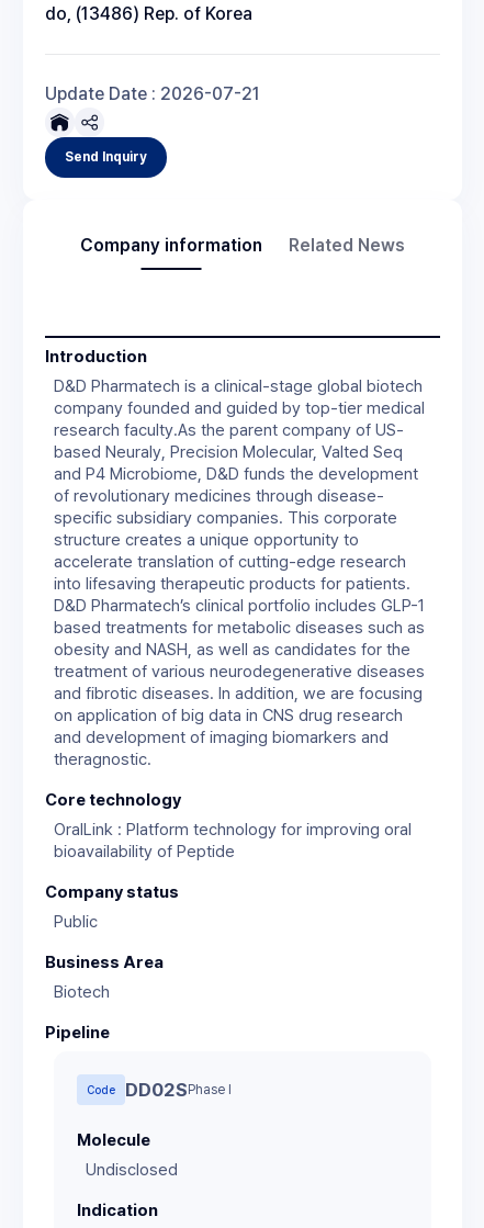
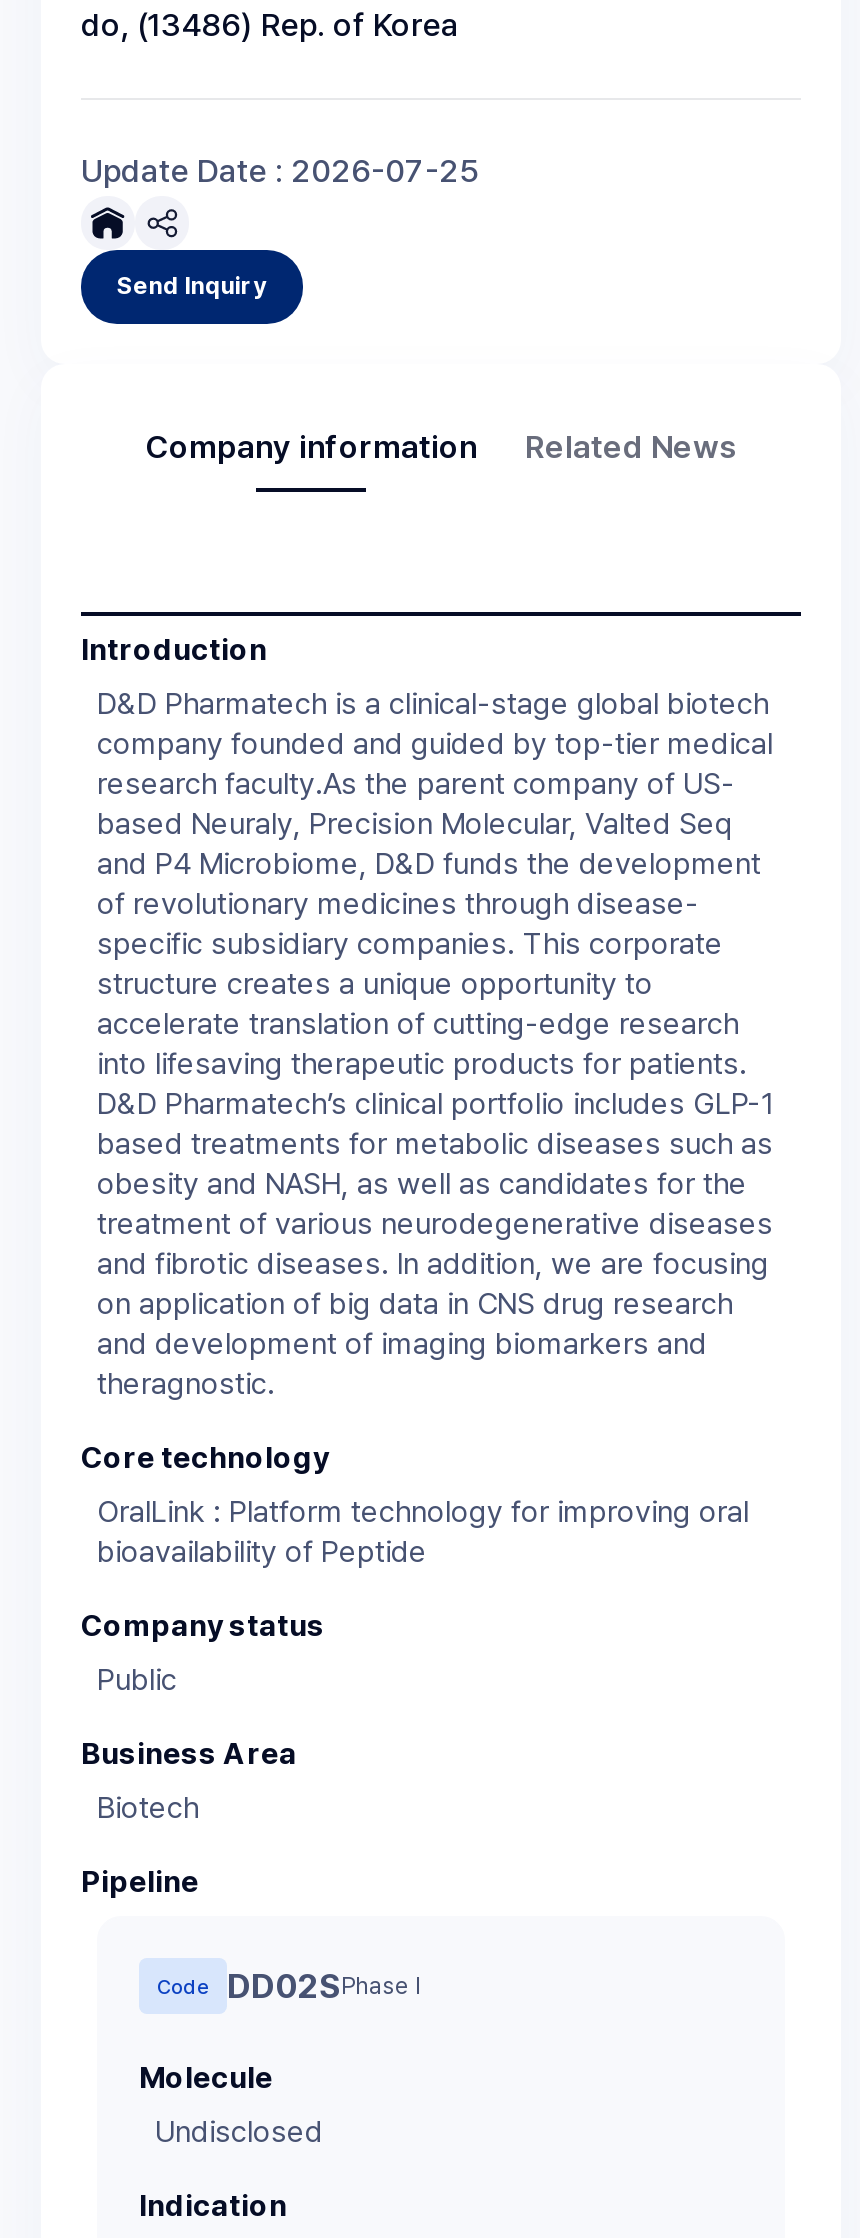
[45,83,260,104] Update Date : 2026-07-21 -> [81,152,479,190] Update Date : 2026-07-25

